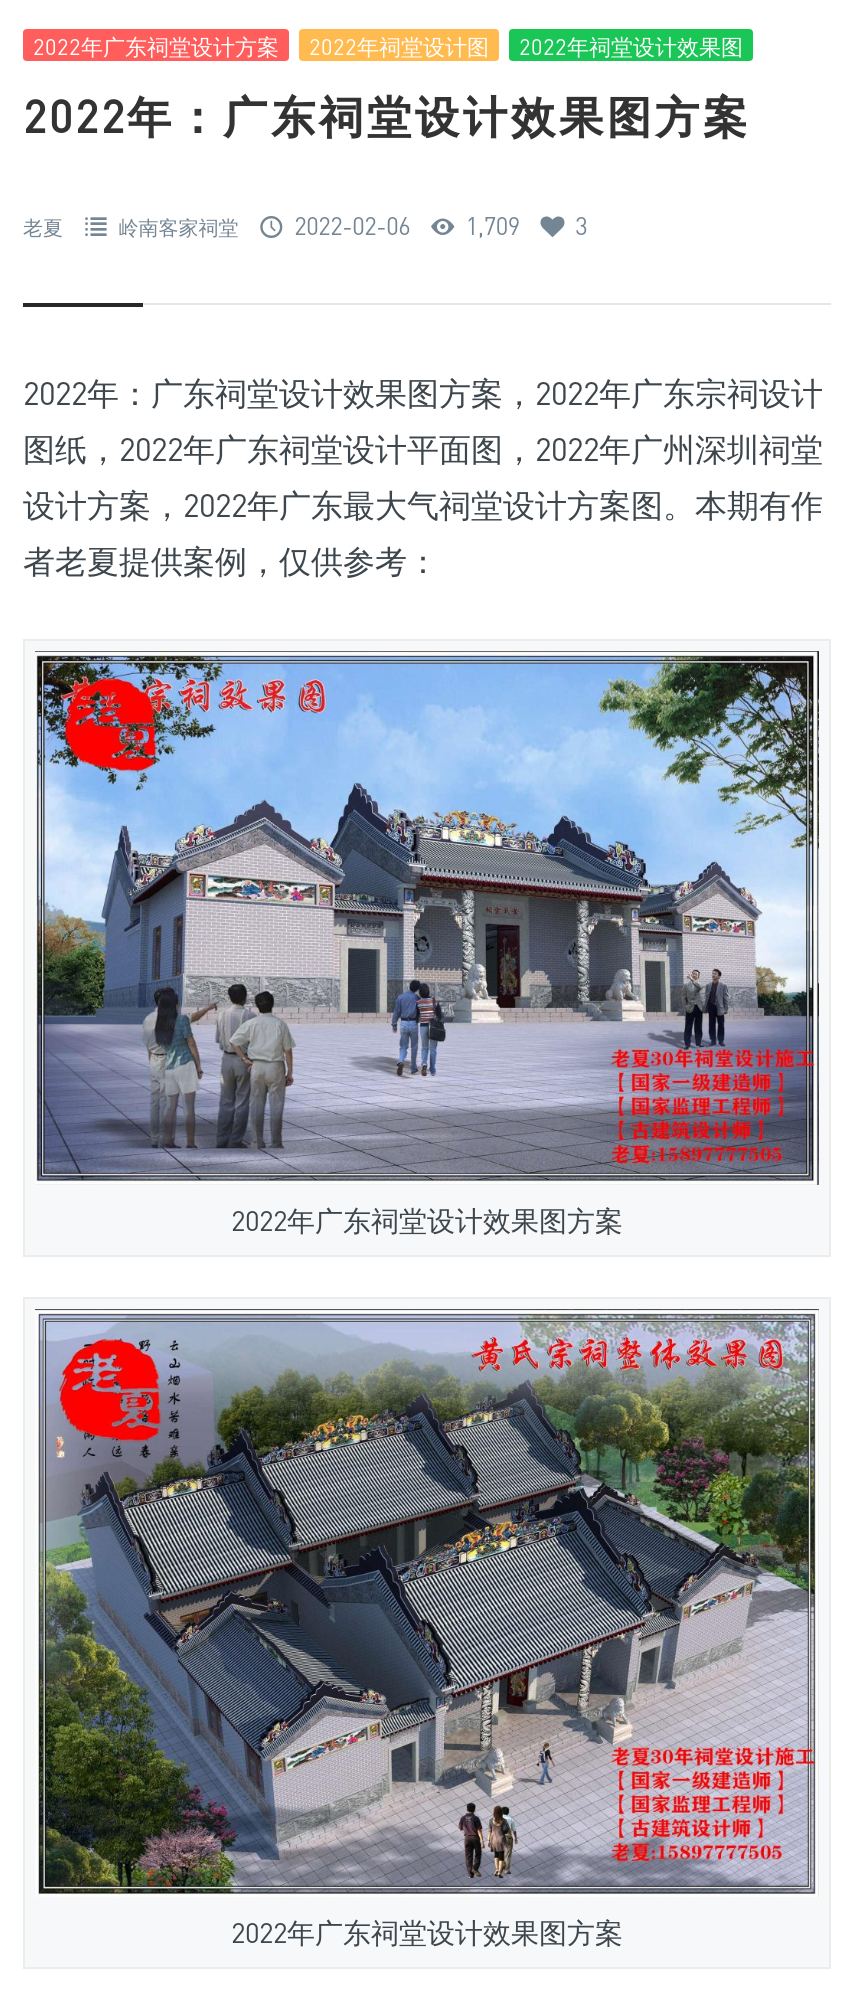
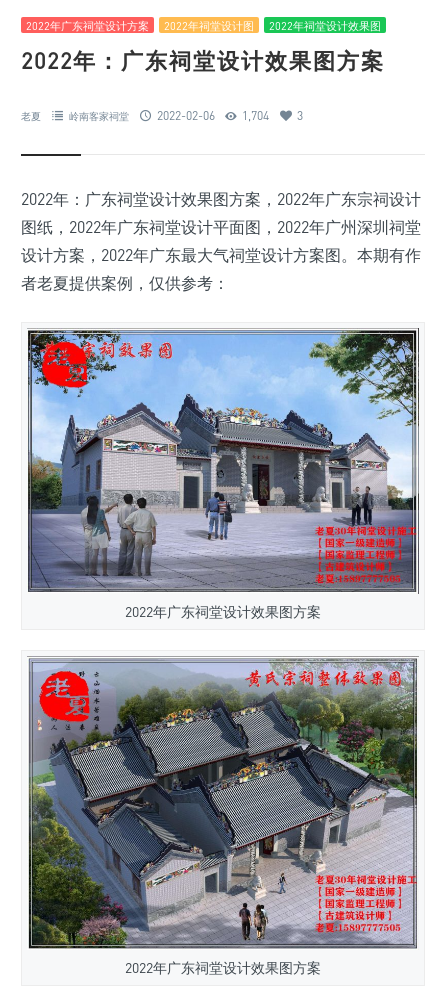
[288,211,587,241] 2022-02-06 1,709 3 -> [154,108,303,123] 2022-02-06 1,704 3

